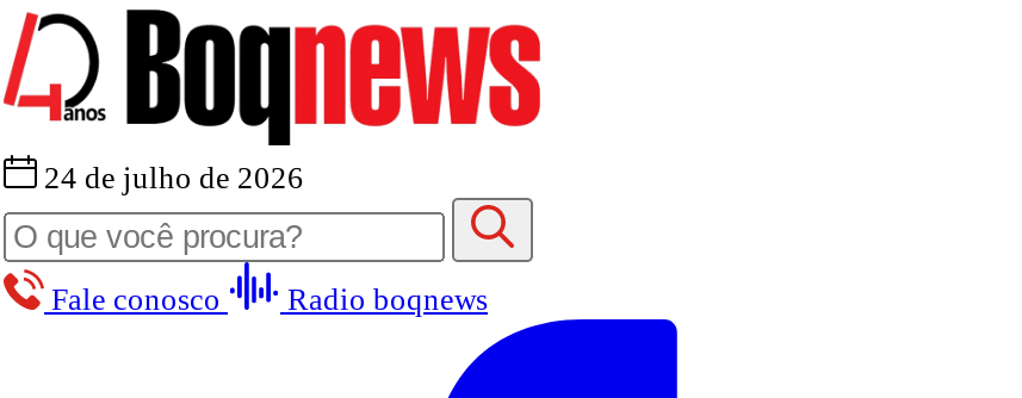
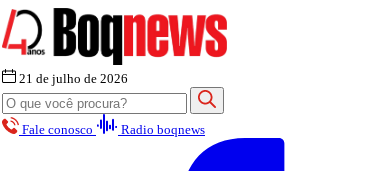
[37,159,304,195] 24 de julho de 2026 -> [16,71,128,86] 21 de julho de 2026

